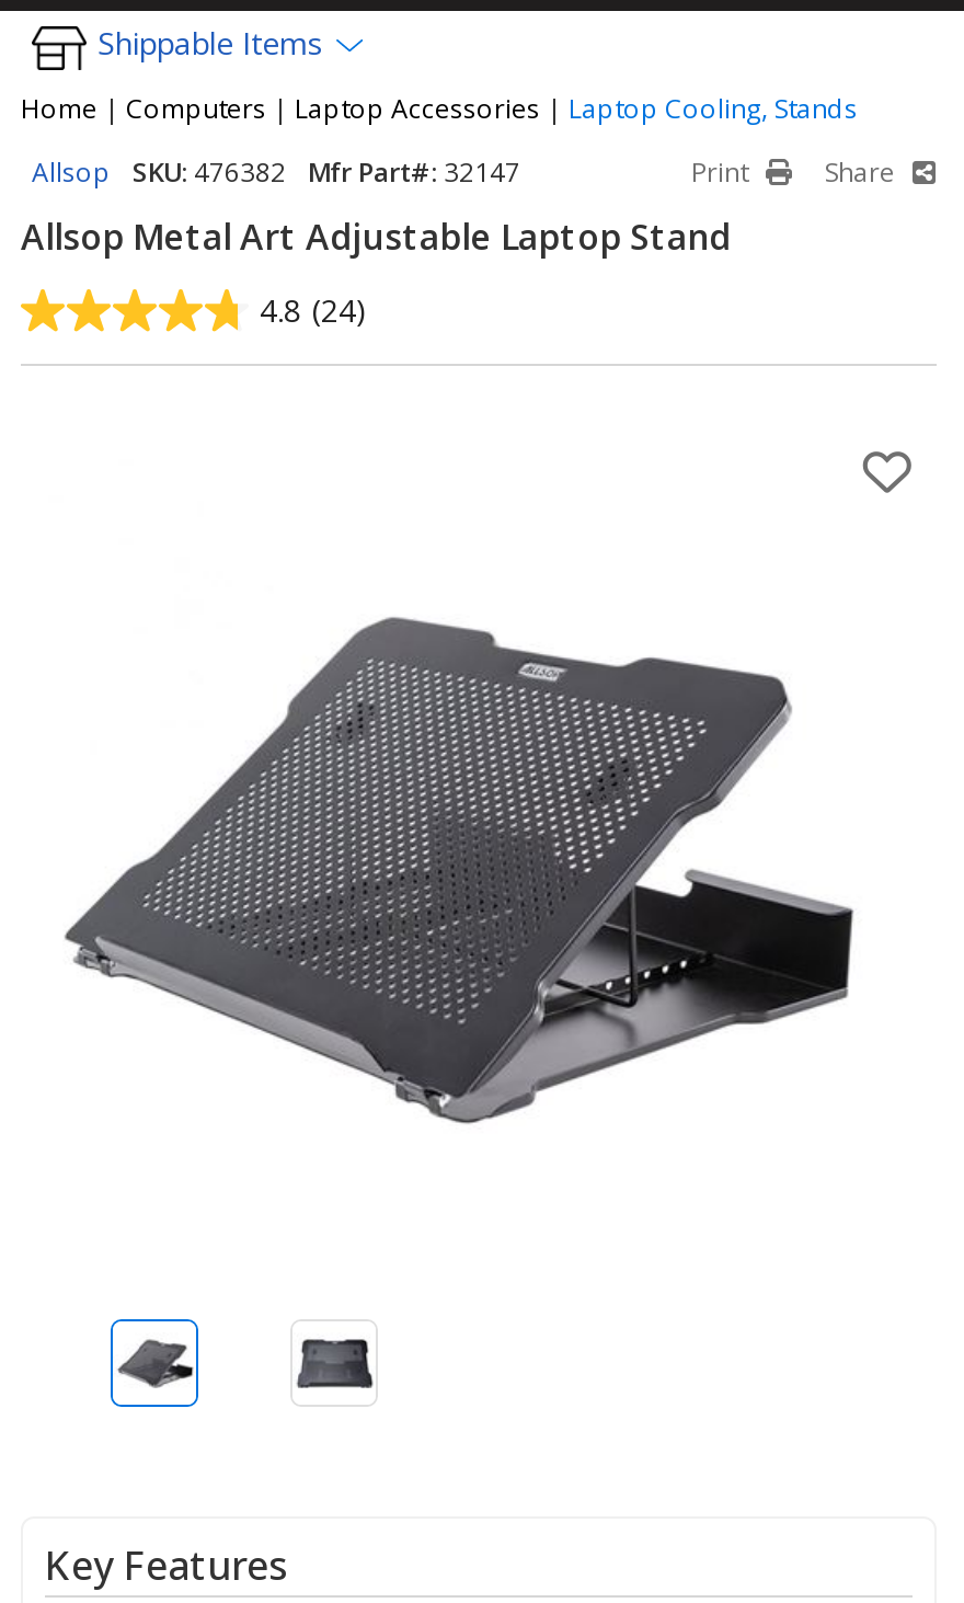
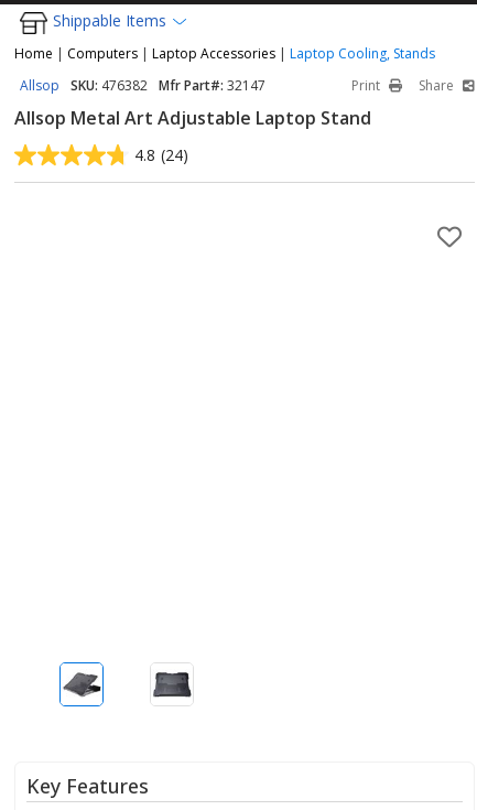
[62,616,856,1126] [image] -> none

